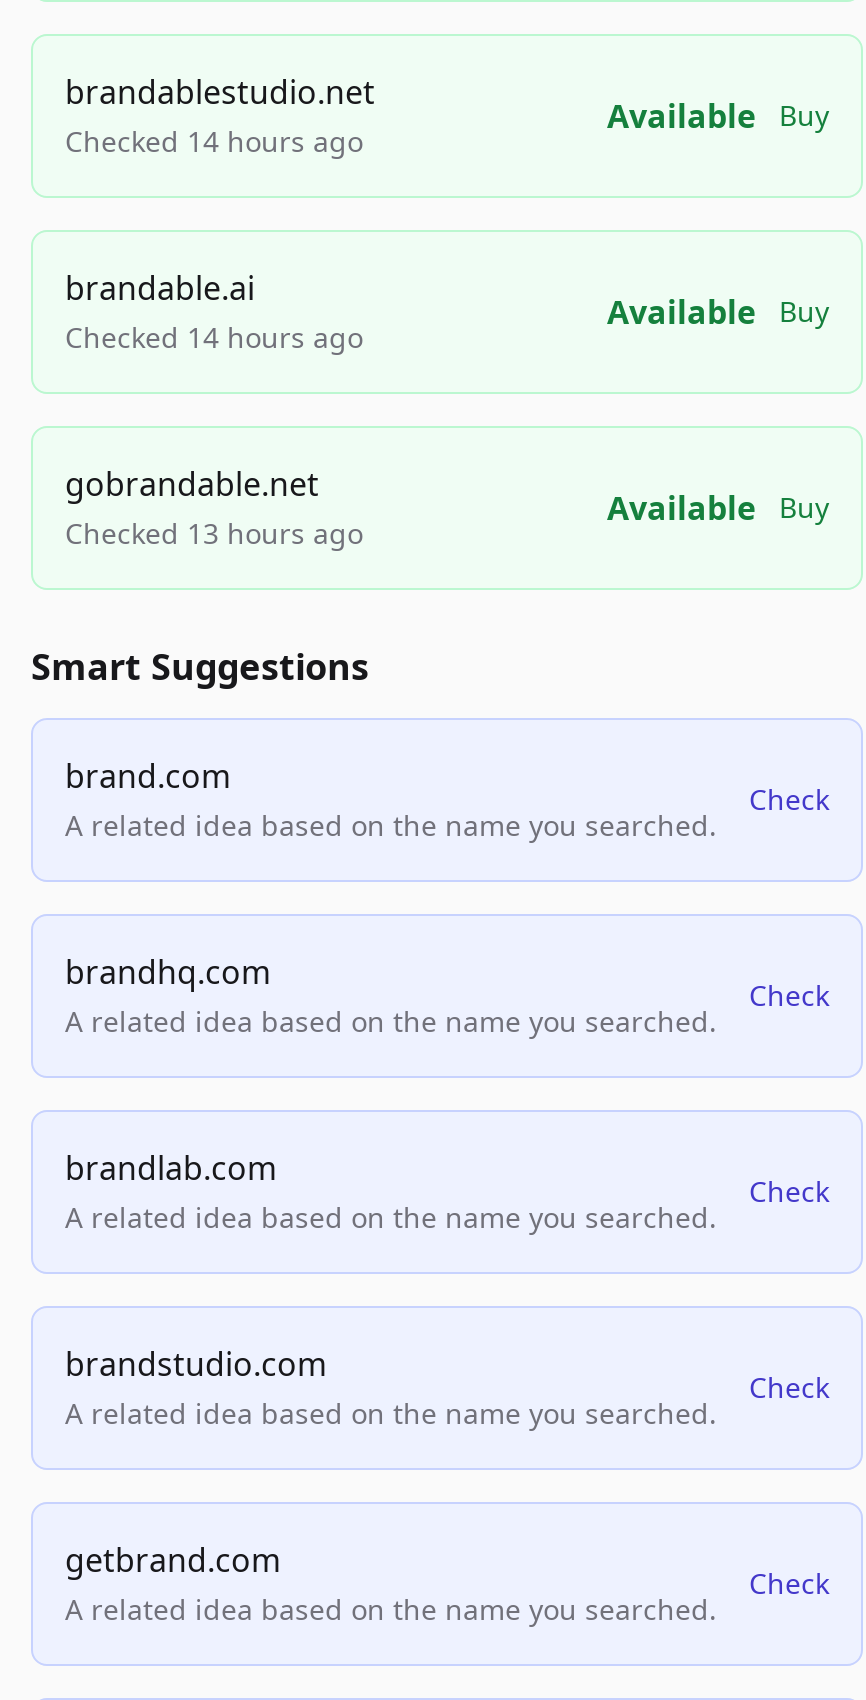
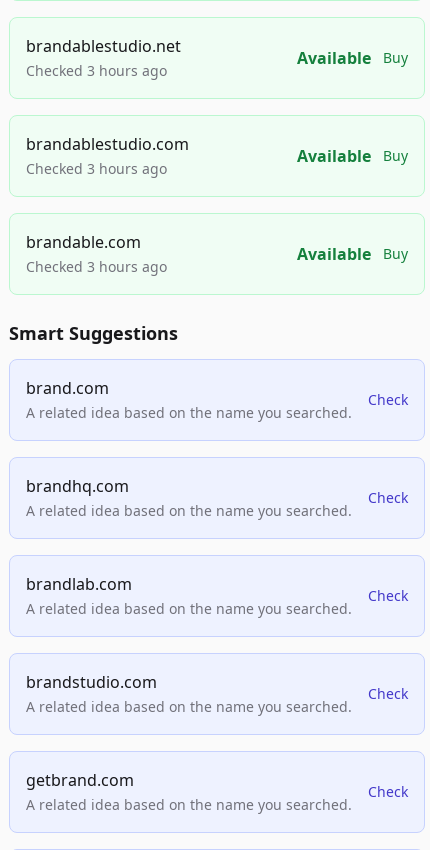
[65,122,363,160] Checked 14 hours ago -> [26,61,167,80] Checked 3 hours ago
[65,266,363,356] brandable.ai | Checked 14 hours ago -> [26,133,189,178] brandablestudio.com | Checked 3 hours ago
[65,462,363,552] gobrandable.net | Checked 13 hours ago -> [26,231,167,276] brandable.com | Checked 3 hours ago

